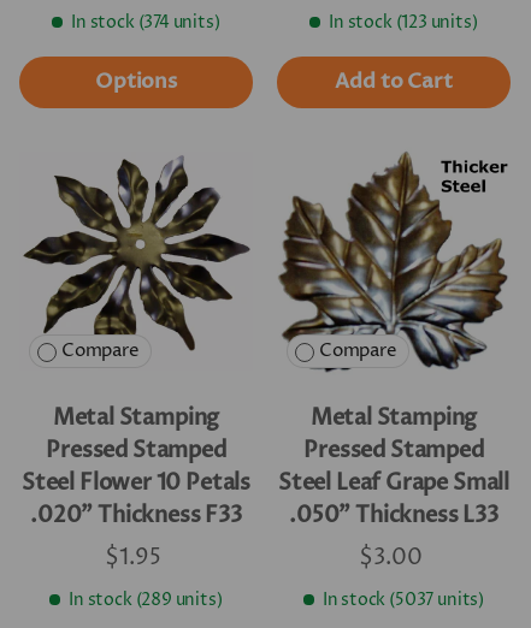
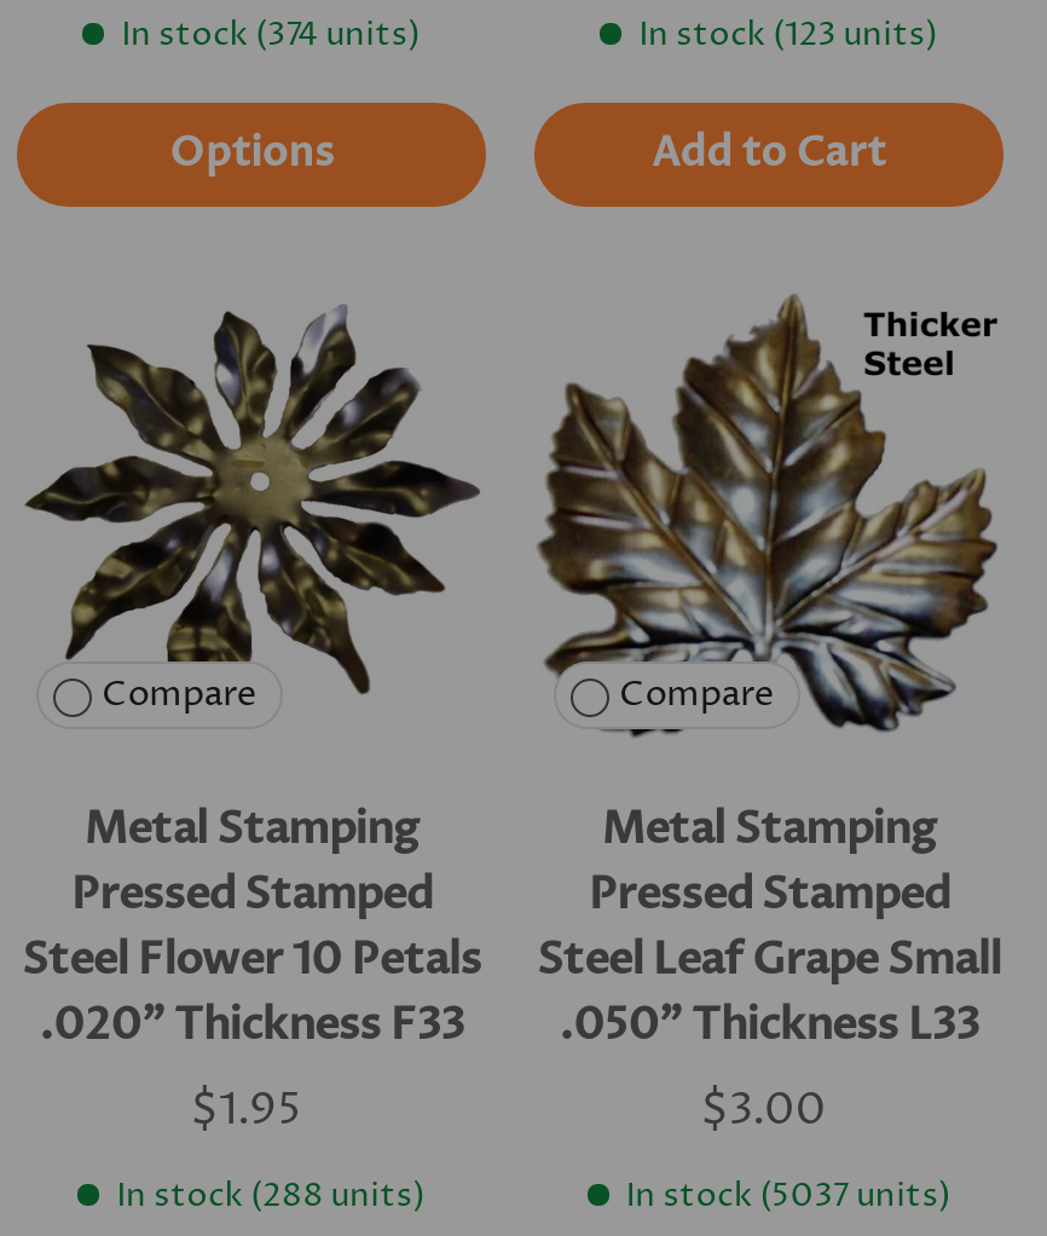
[69,590,222,611] In stock (289 units) -> [117,1175,425,1218] In stock (288 units)

